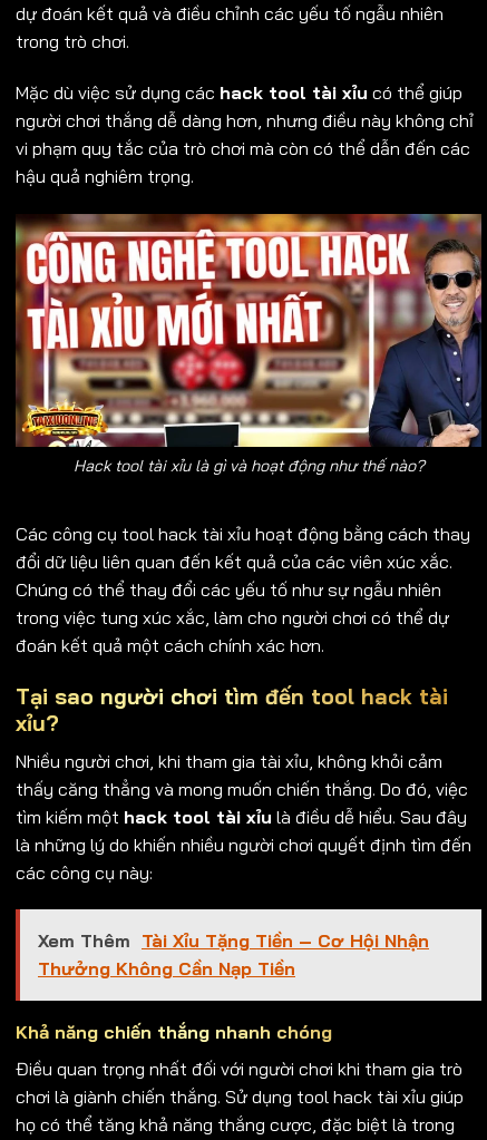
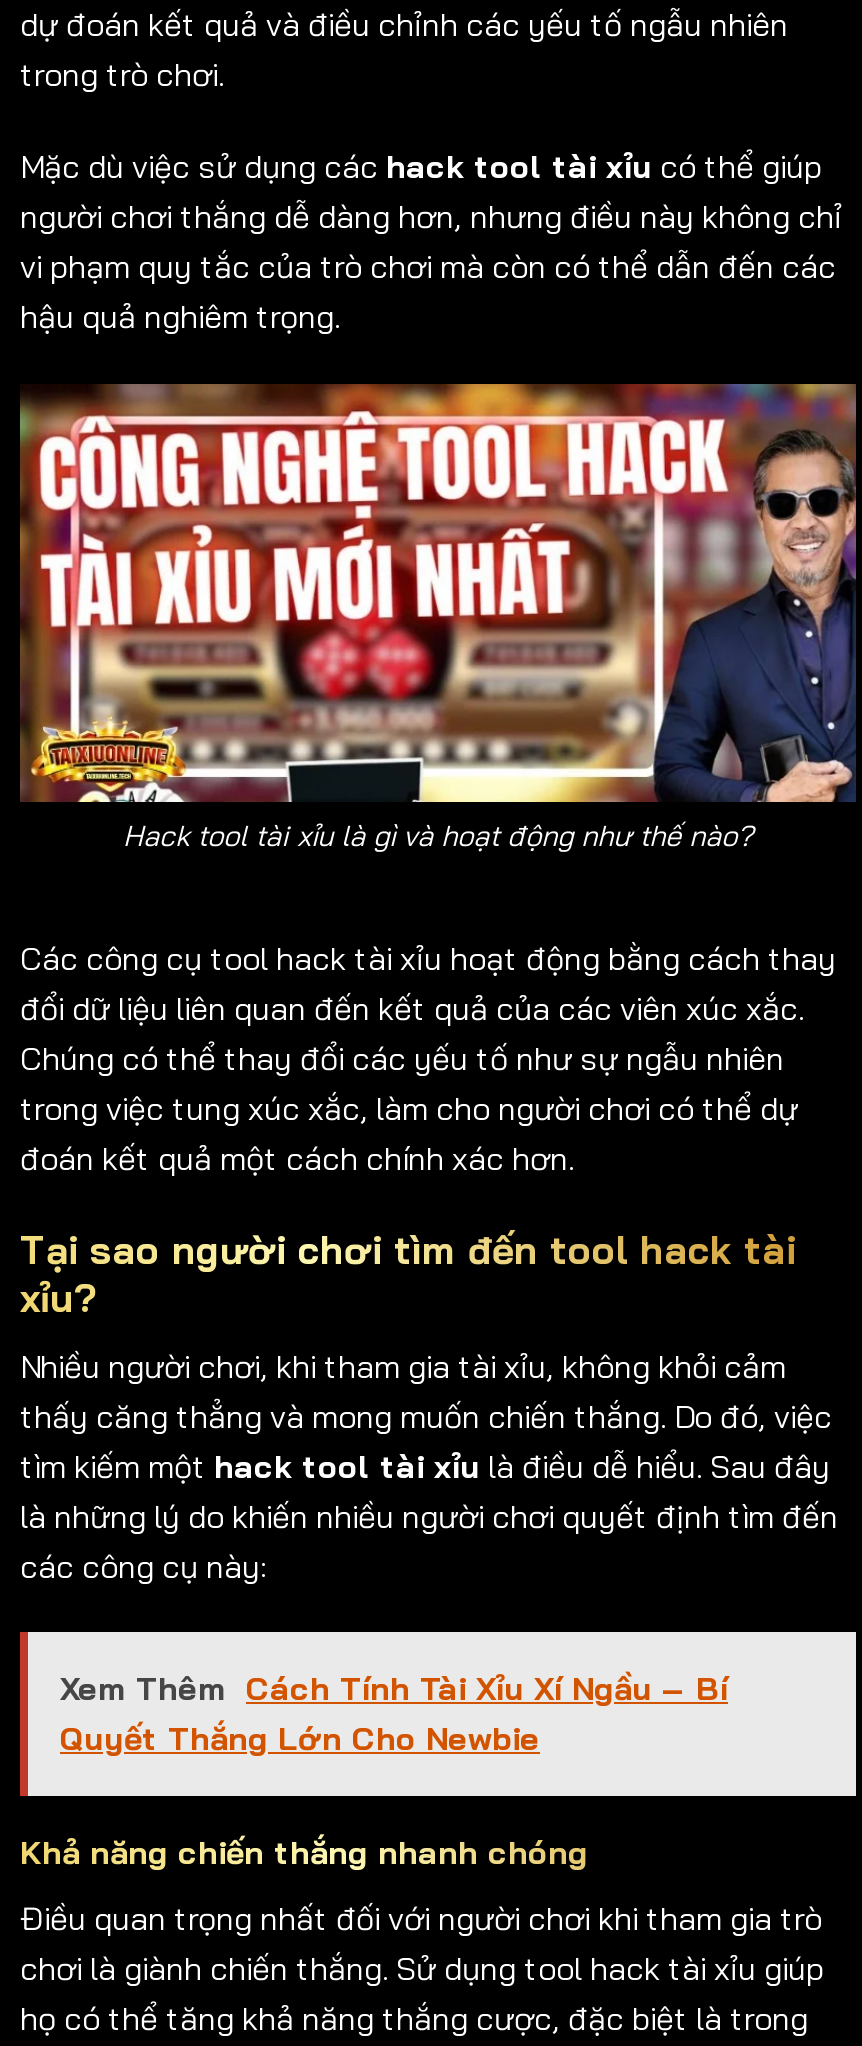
[38,930,429,980] Xem Thêm Tài Xỉu Tặng Tiền – Cơ Hội Nhận | Thưởng Không Cần Nạp Tiền -> [60,1669,728,1759] Xem Thêm Cách Tính Tài Xỉu Xí Ngầu – Bí | Quyết Thắng Lớn Cho Newbie

